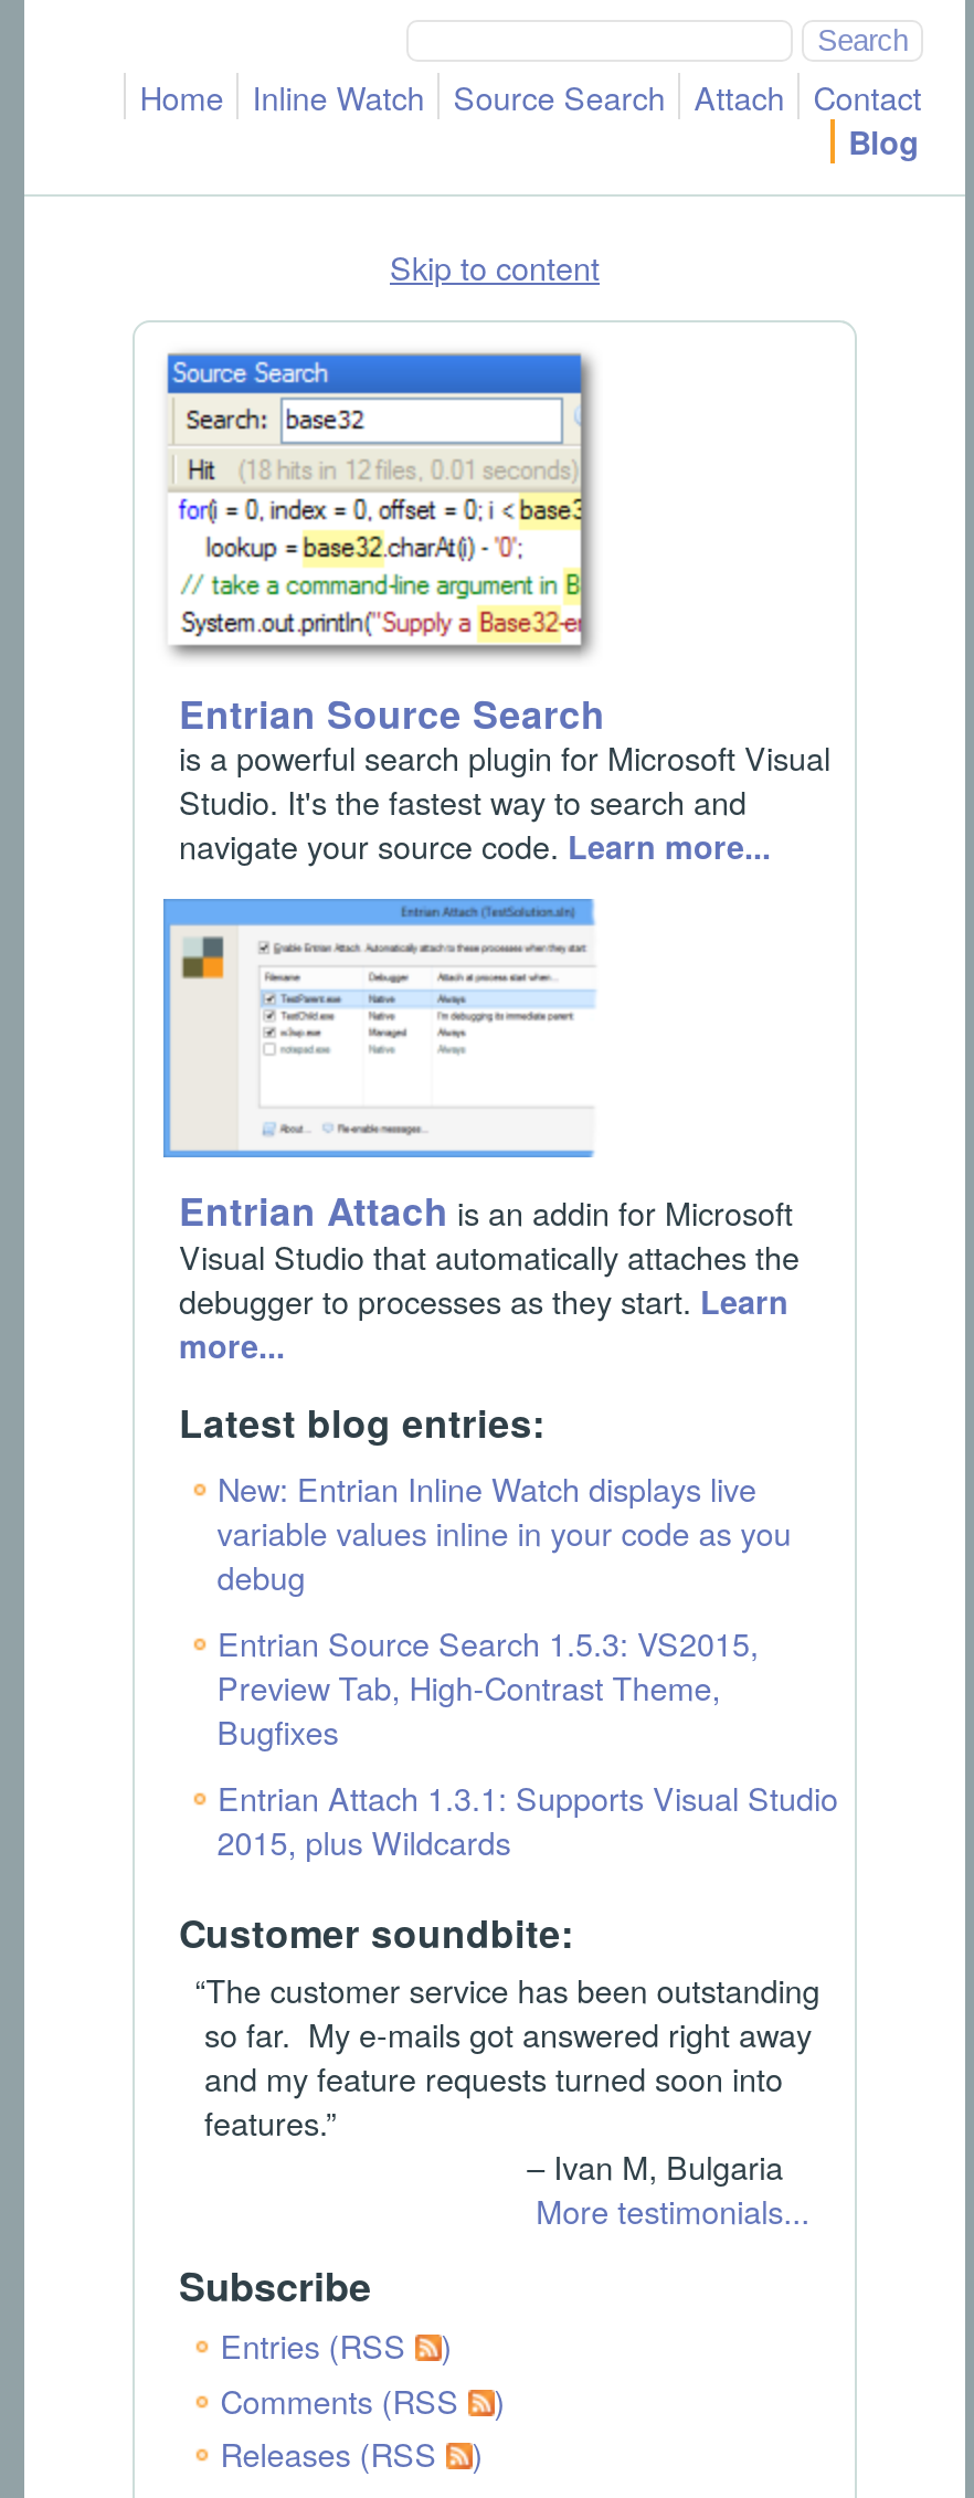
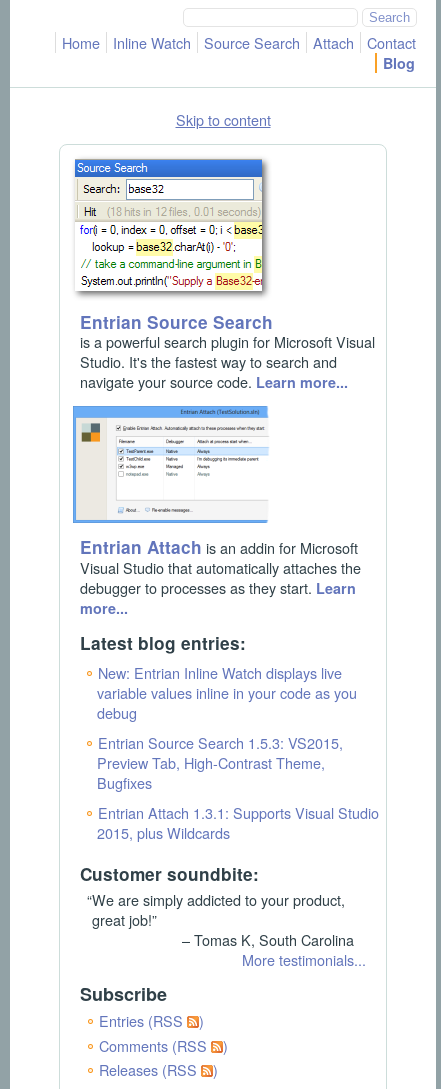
[195,1965,820,2188] “The customer service has been outstanding | so far. My e-mails got answered right away | and my feature requests turned soon into | features.” | – Ivan M, Bulgaria -> [87,889,366,950] “We are simply addicted to your product, | great job!” | – Tomas K, South Carolina

